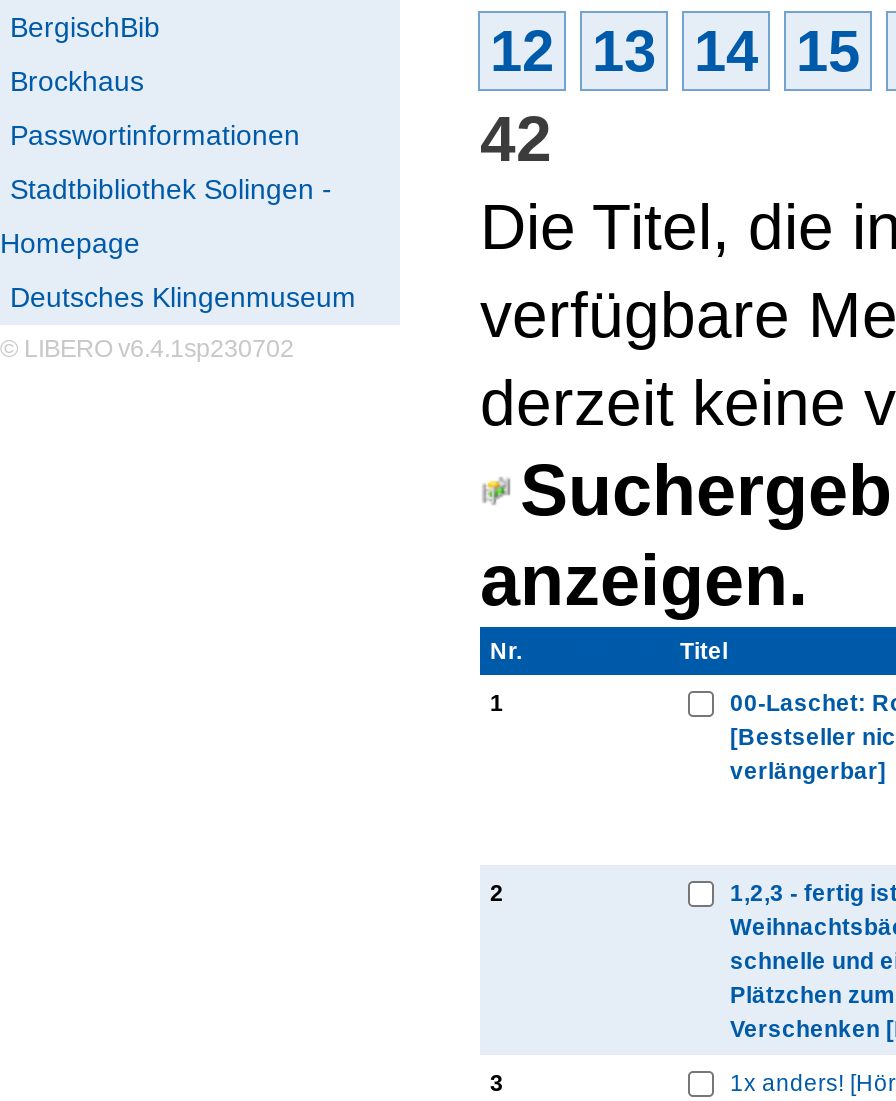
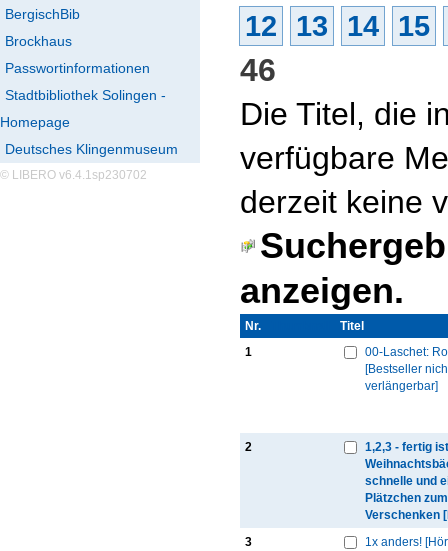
[480,103,552,175] 42 -> [240,52,276,88] 46

